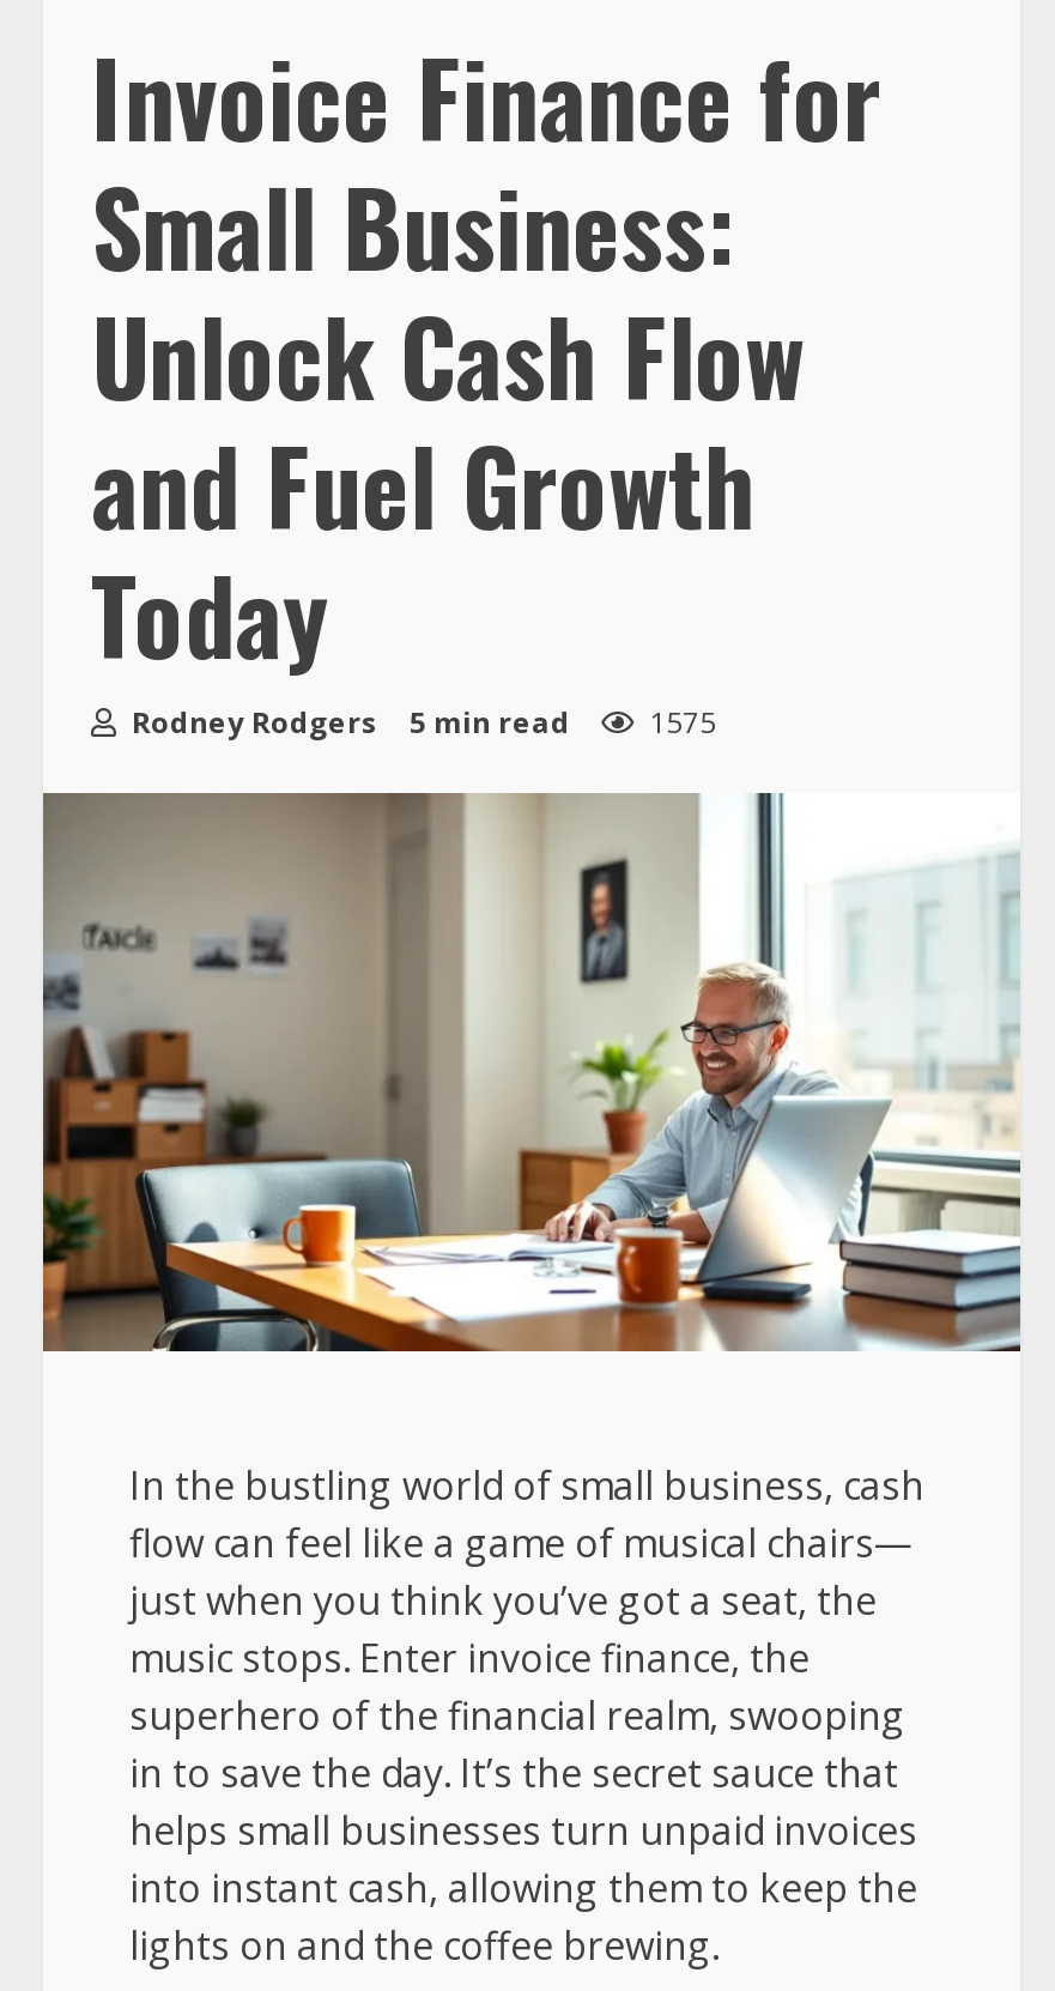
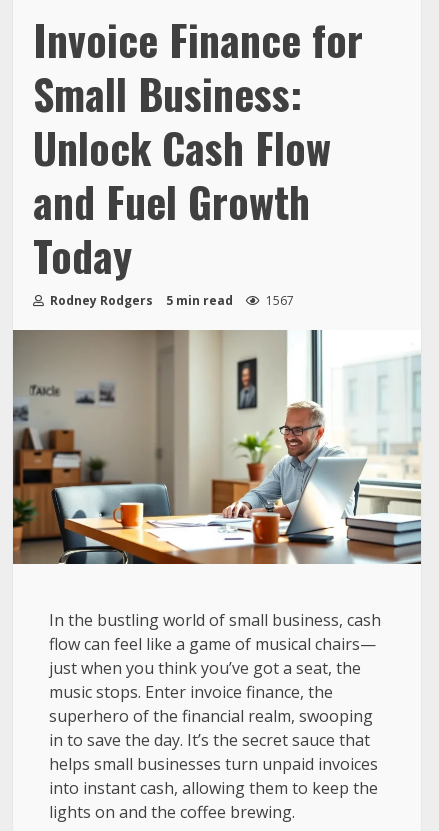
[125,701,716,742] Rodney Rodgers 5 min read 1575 -> [47,292,294,309] Rodney Rodgers 5 min read 1567

